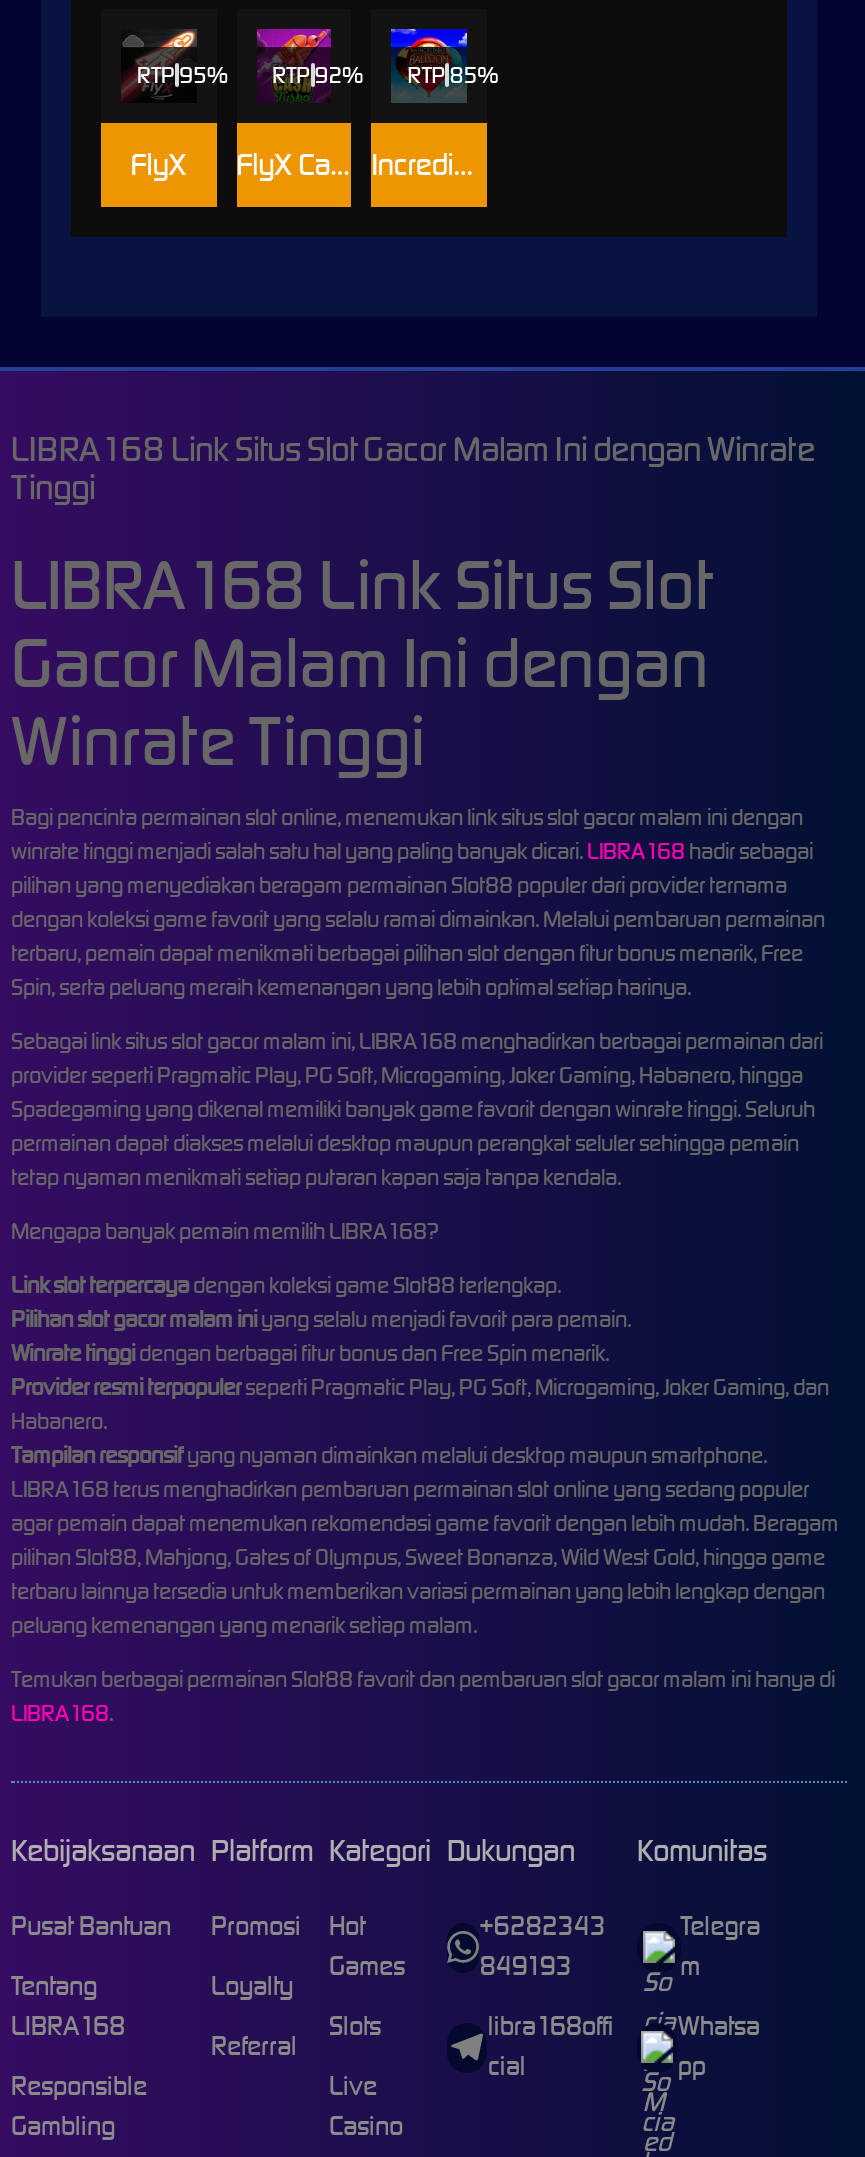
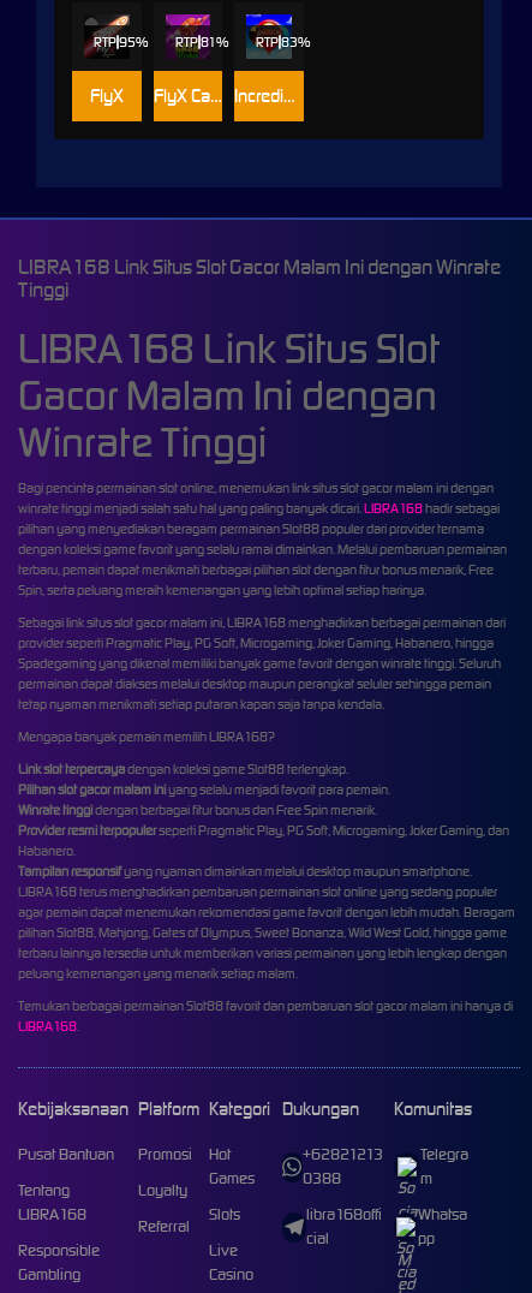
[272,62,362,90] RTP 92% -> [175,34,228,51] RTP 81%
[407,62,497,90] RTP 85% -> [256,34,310,51] RTP 83%
[479,1910,605,1944] +6282343 -> [303,1144,383,1165] +62821213
[479,1950,571,1984] 849193 -> [303,1168,341,1189] 0388

